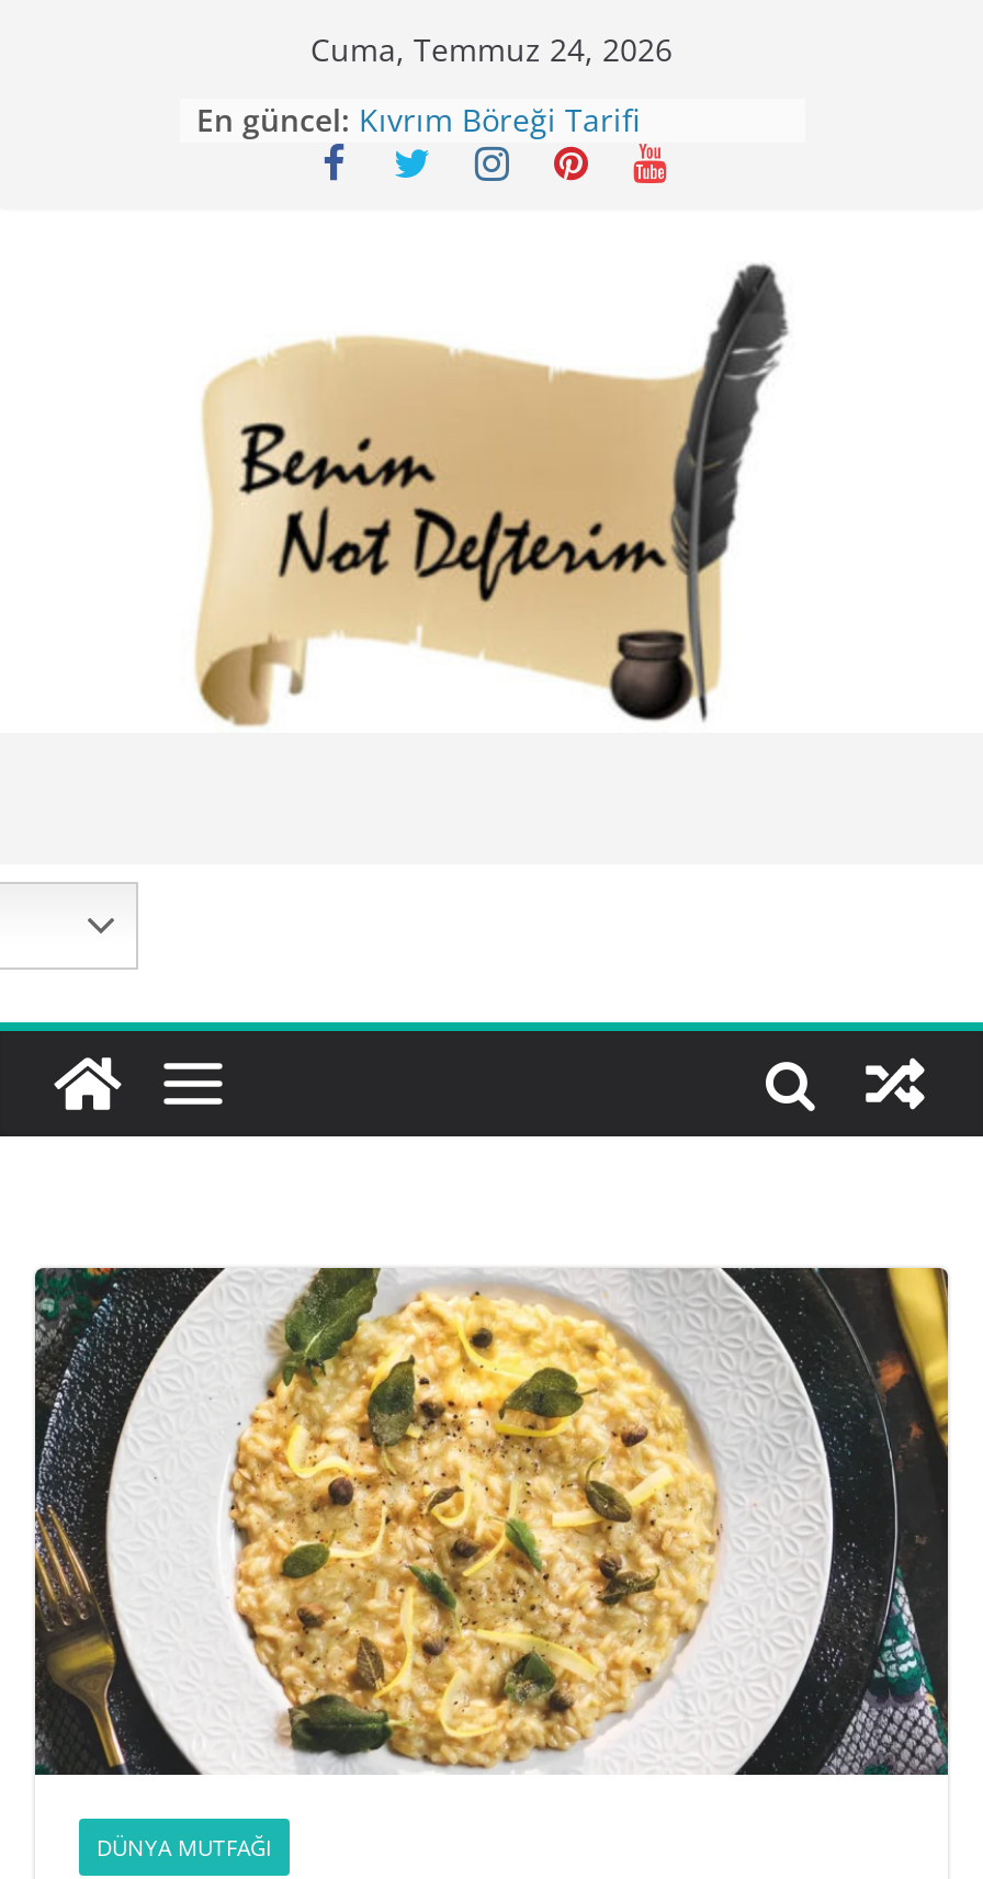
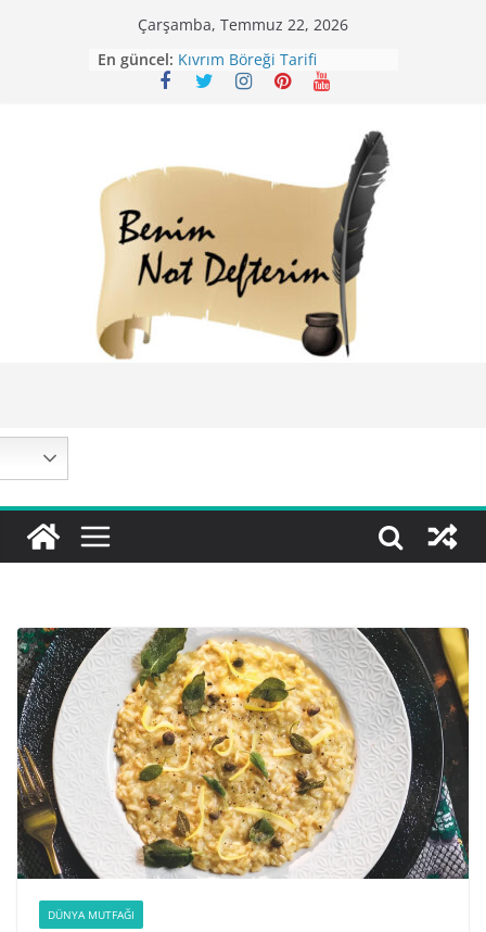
[310,29,673,70] Cuma, Temmuz 24, 2026 -> [138,14,348,35] Çarşamba, Temmuz 22, 2026

